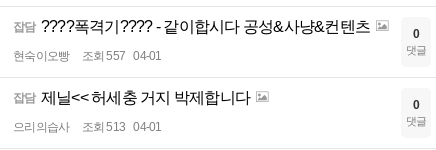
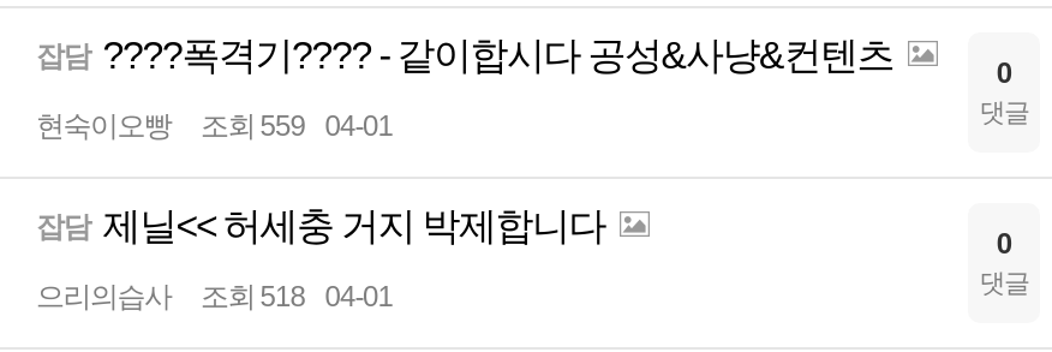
[13,49,161,63] 현숙이오빵 조회 557 04-01 -> [36,109,393,143] 현숙이오빵 조회 559 04-01
[13,120,161,134] 으리의습사 조회 513 04-01 -> [36,280,393,314] 으리의습사 조회 518 04-01

